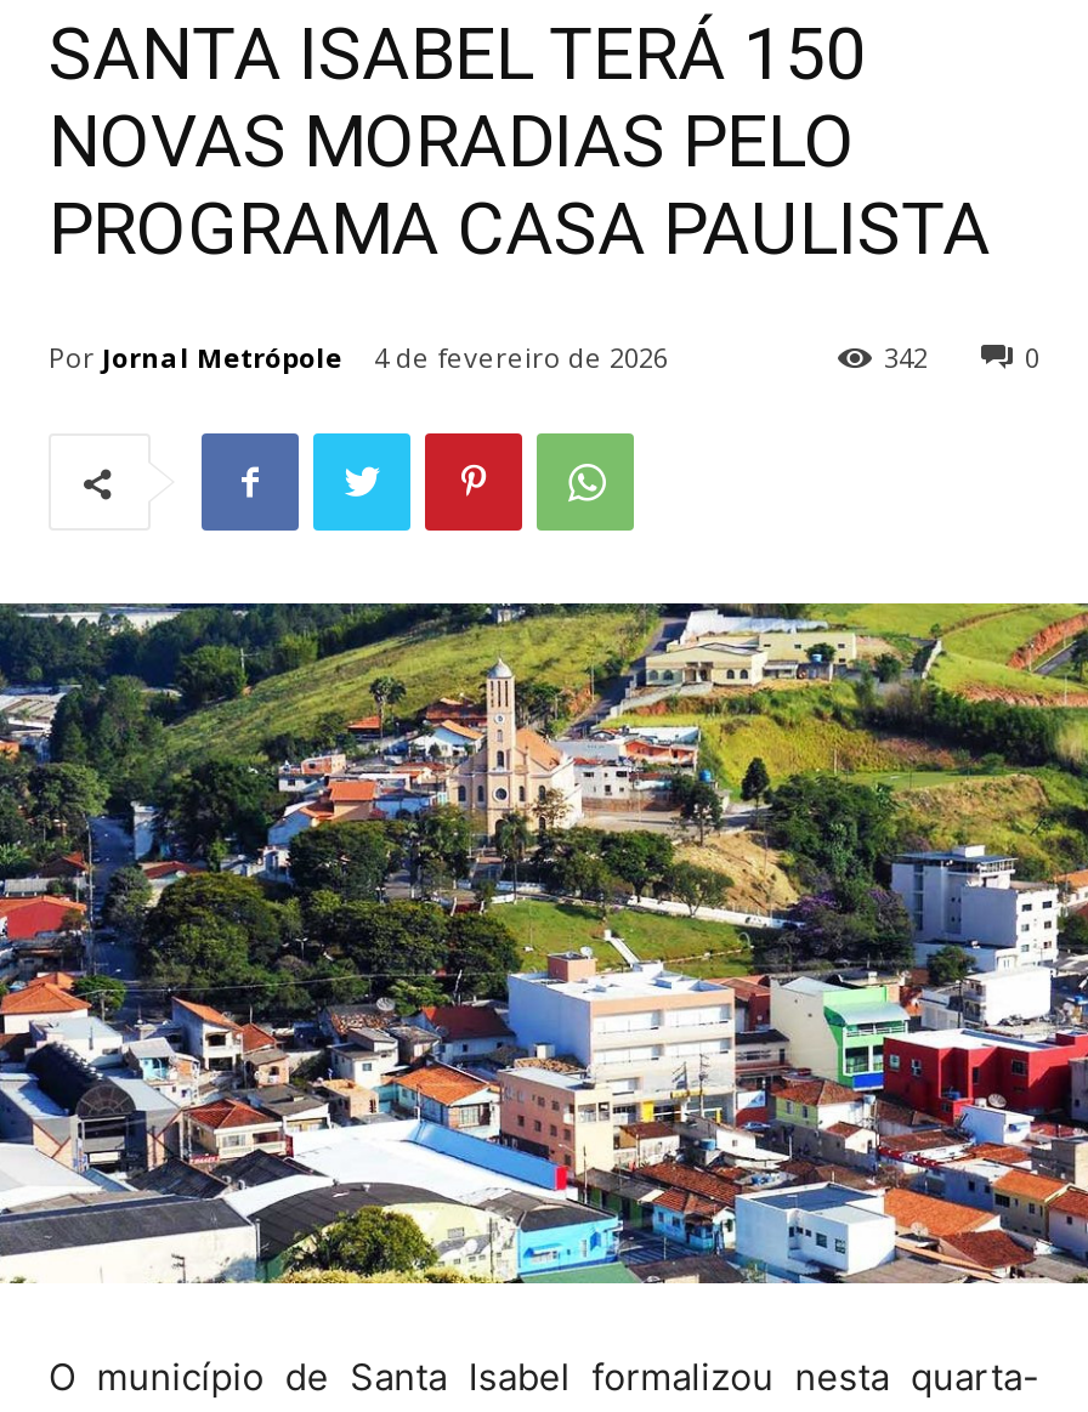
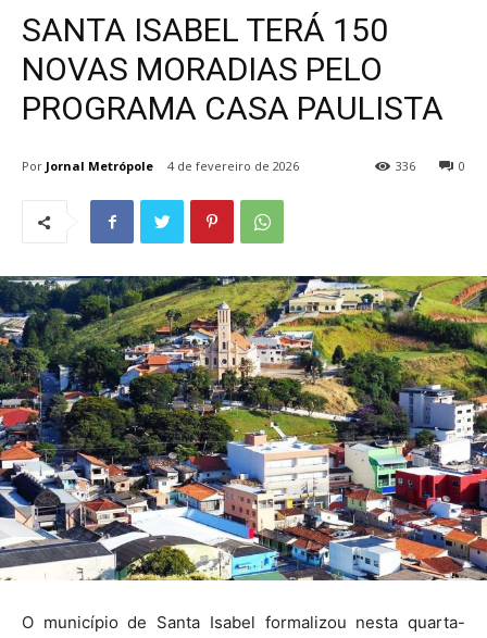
[884,339,928,375] 342 -> [396,158,415,174] 336

